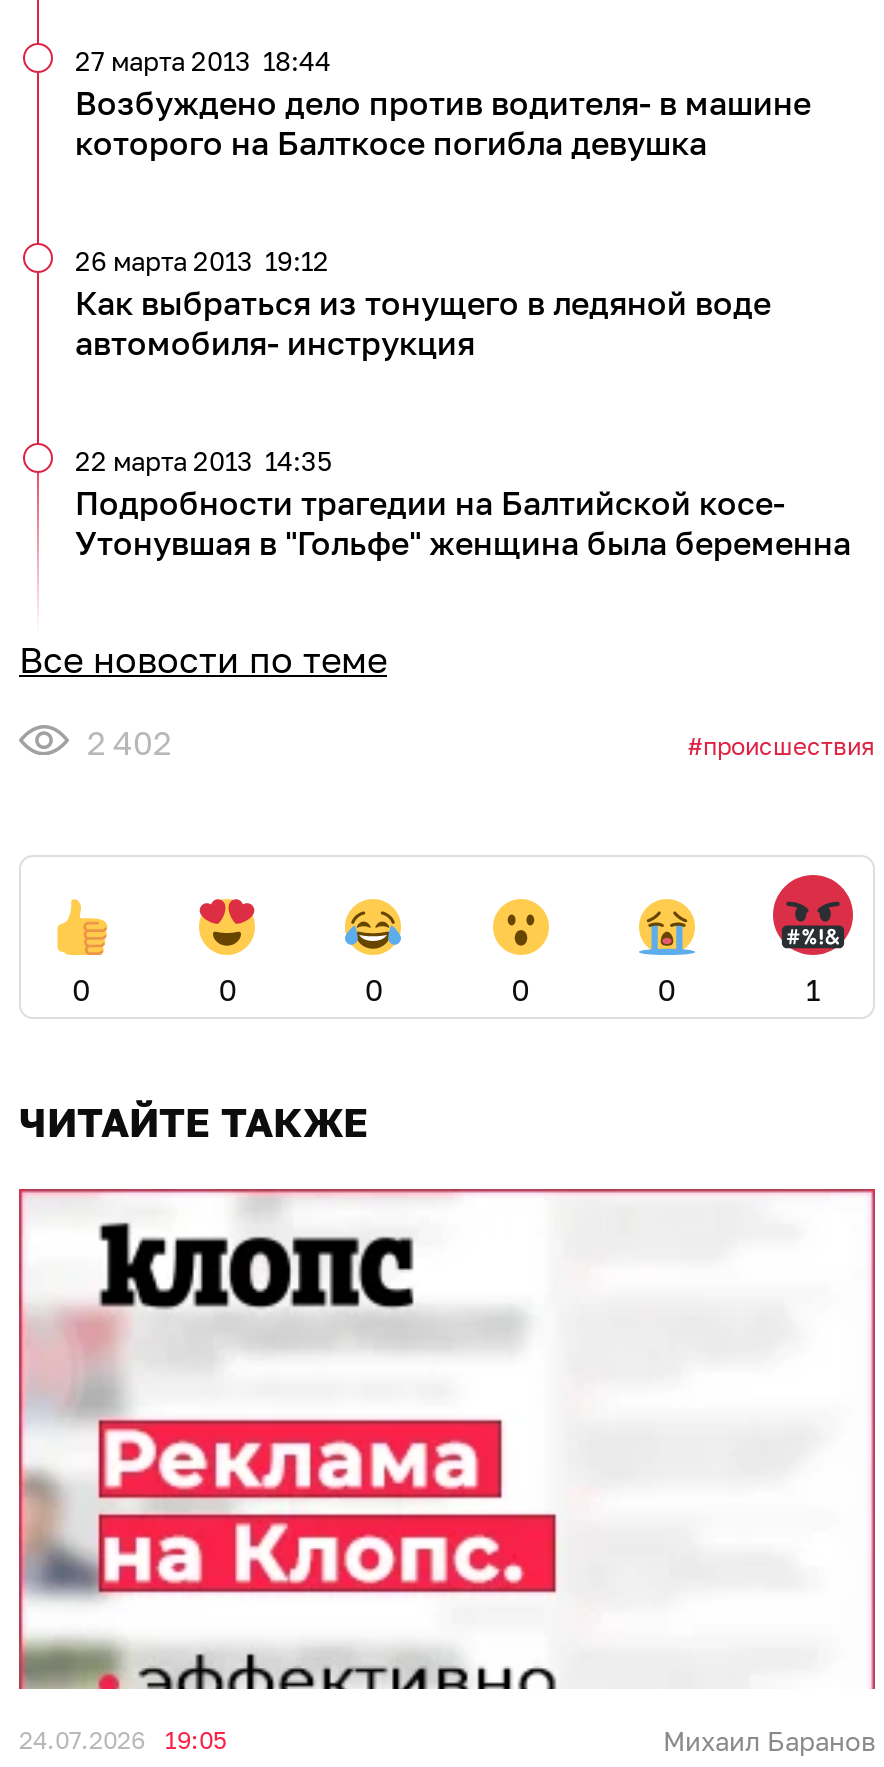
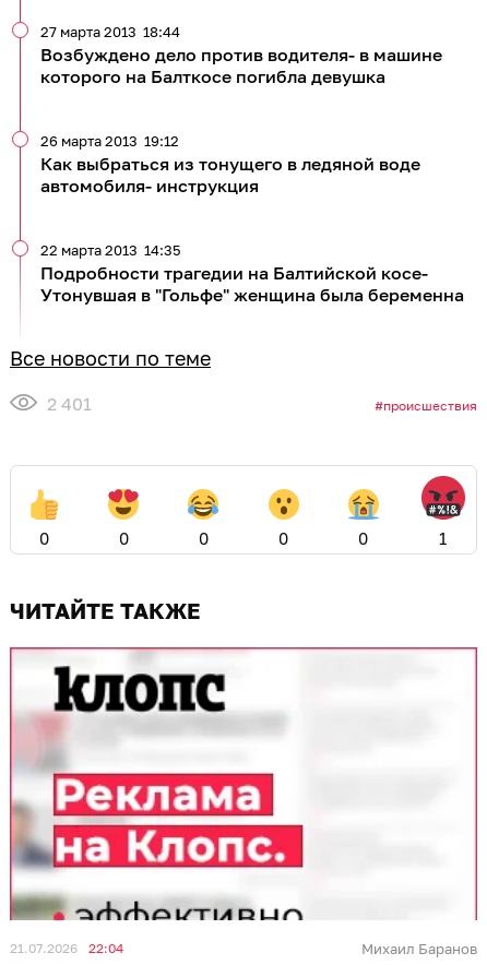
[79,723,171,763] 2 402 -> [43,393,92,415] 2 401
[19,1725,145,1755] 24.07.2026 -> [10,940,78,956] 21.07.2026
[165,1725,227,1755] 19:05 -> [88,940,123,956] 22:04

